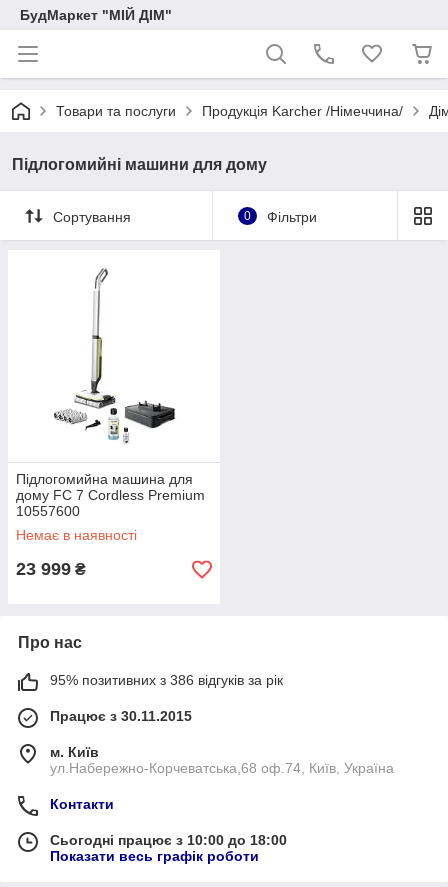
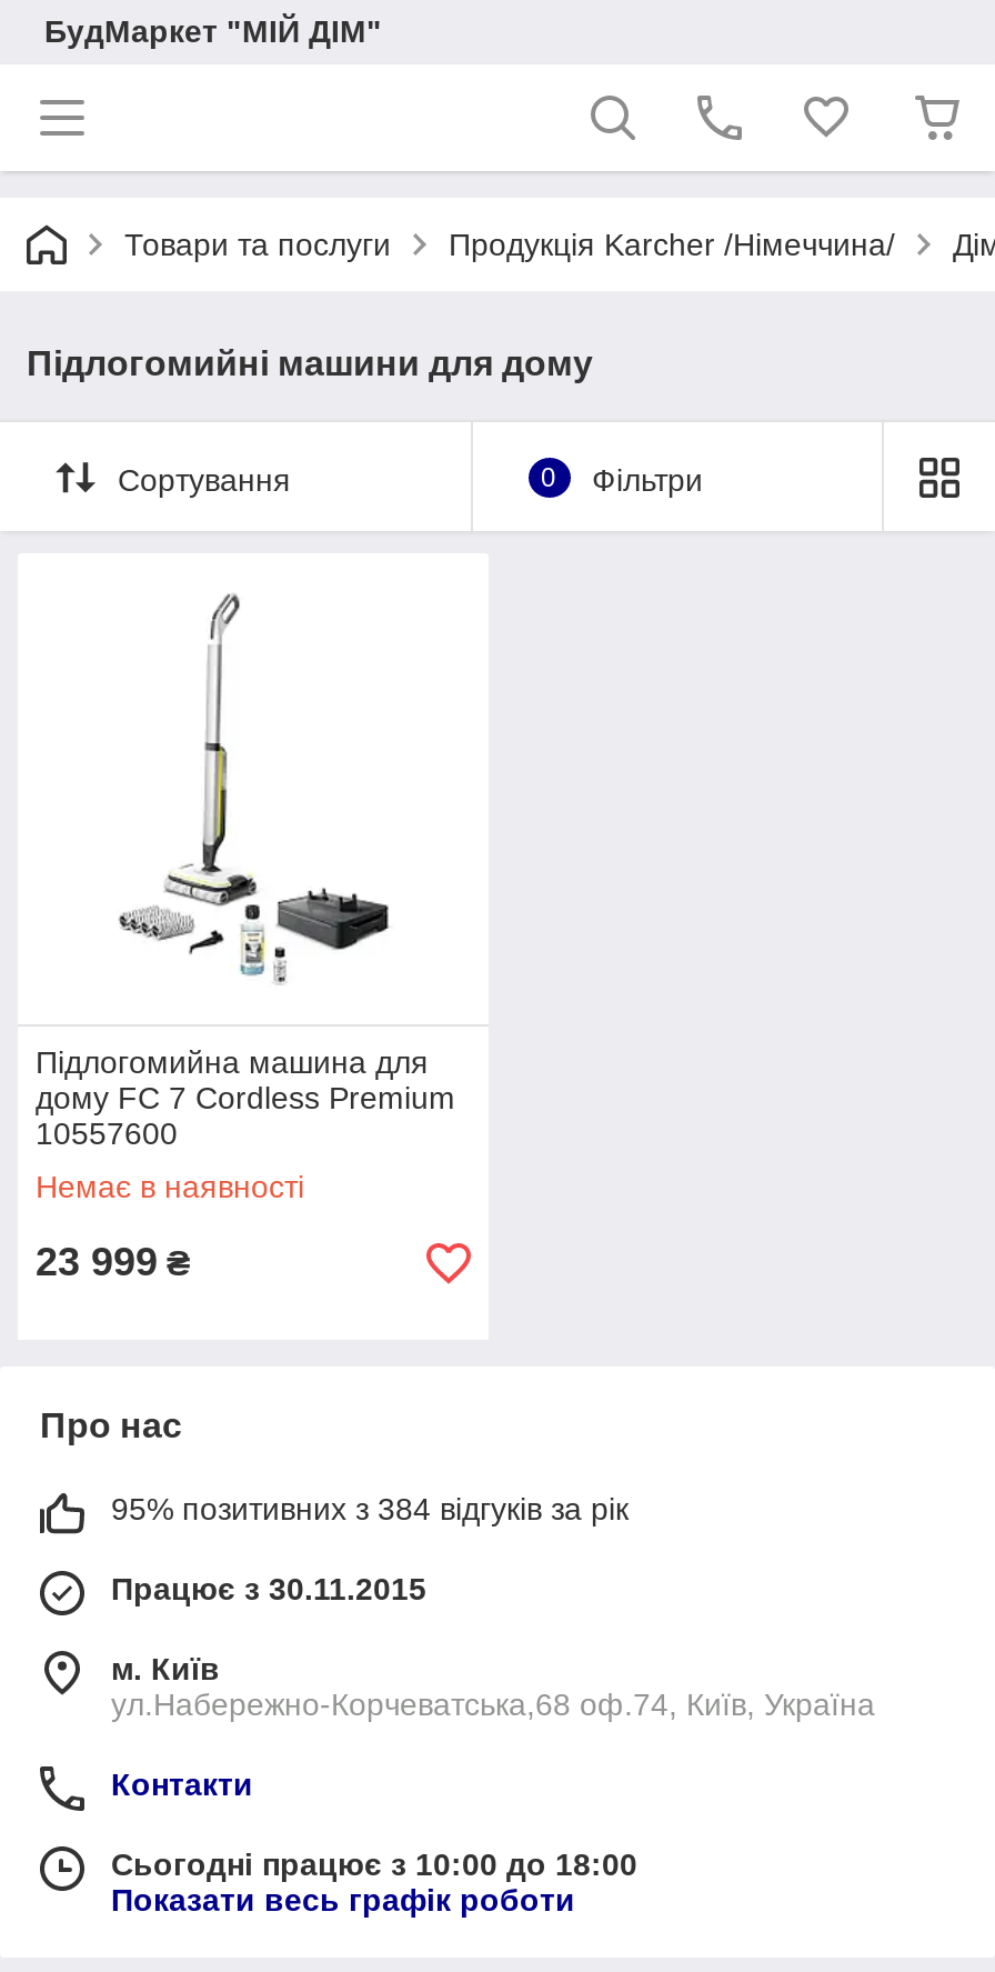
[50,672,283,688] 95% позитивних з 386 відгуків за рік -> [111,1491,629,1526] 95% позитивних з 384 відгуків за рік

